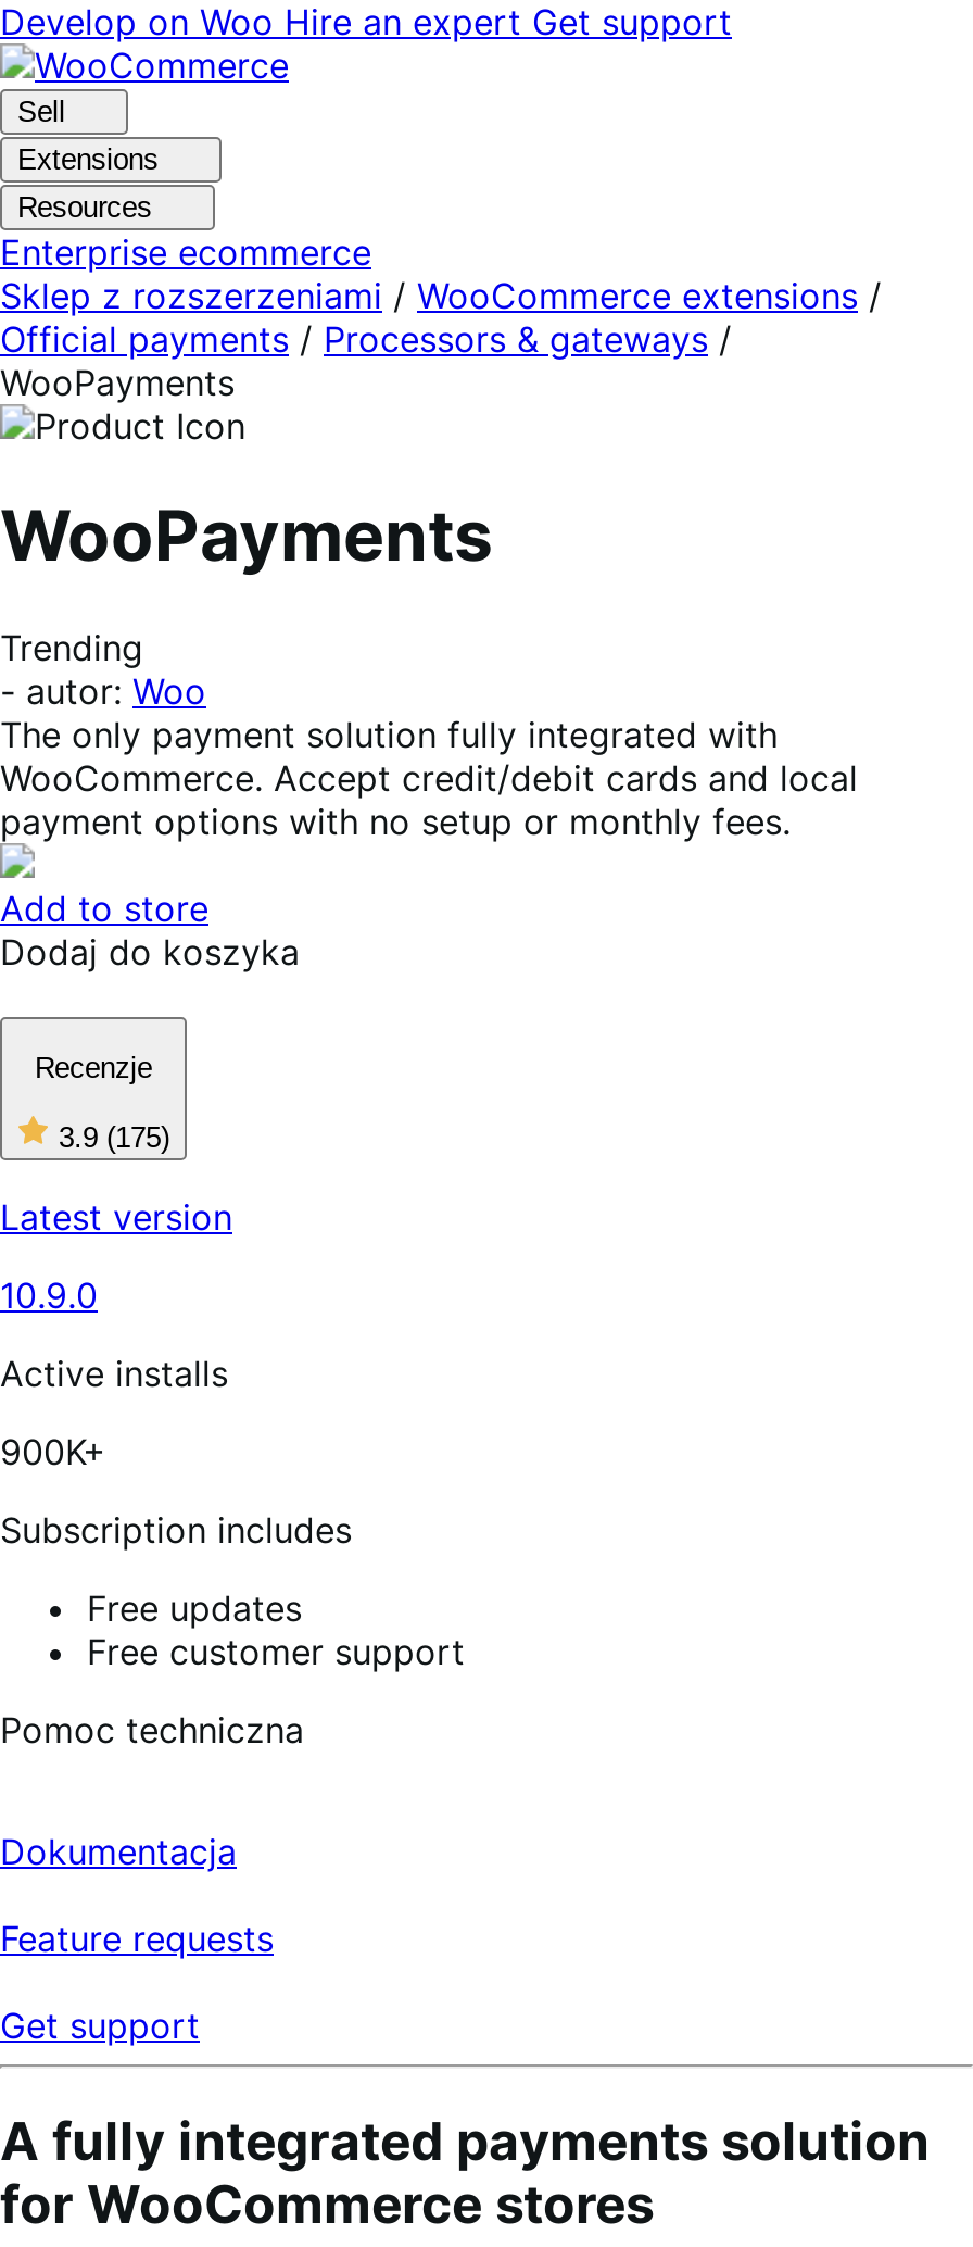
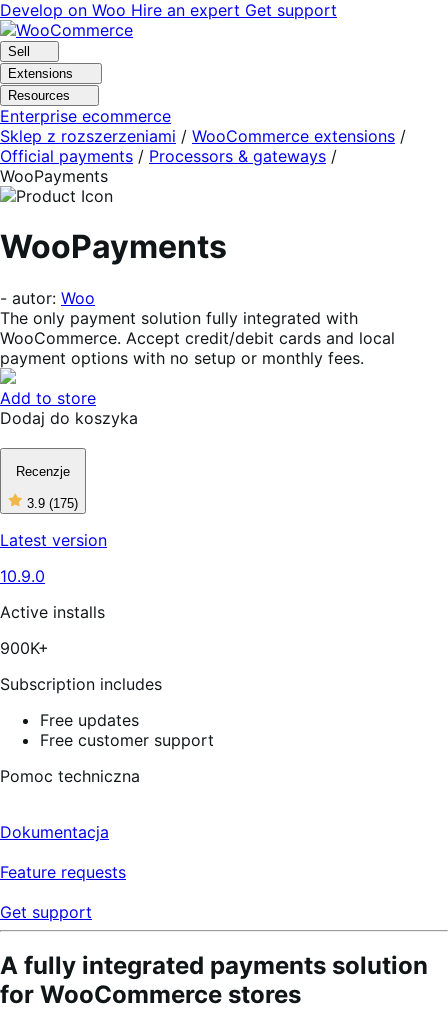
[0,626,143,669] Trending -> none

